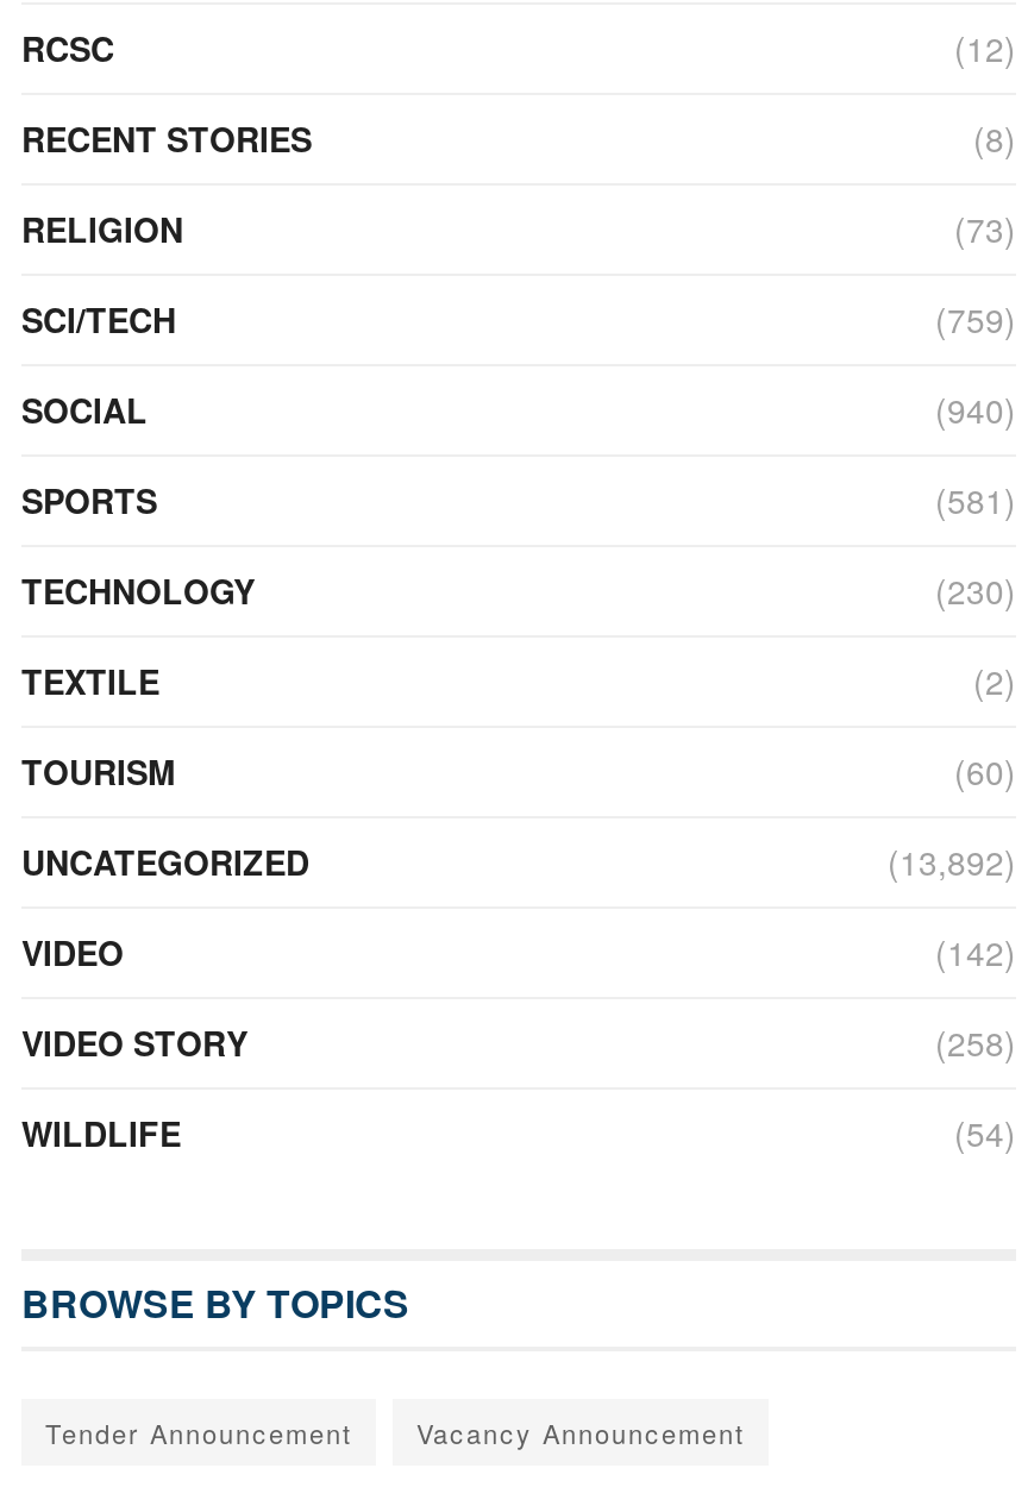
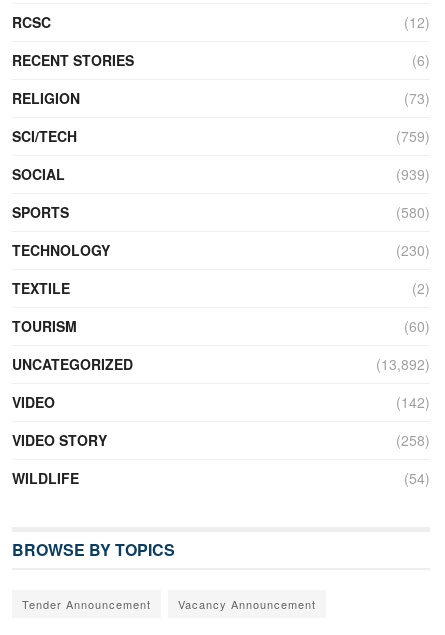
[973,113,1016,161] (8) -> [412,49,430,69] (6)
[935,384,1016,432] (940) -> [396,163,430,183] (939)
[935,475,1016,522] (581) -> [396,201,430,221] (580)

